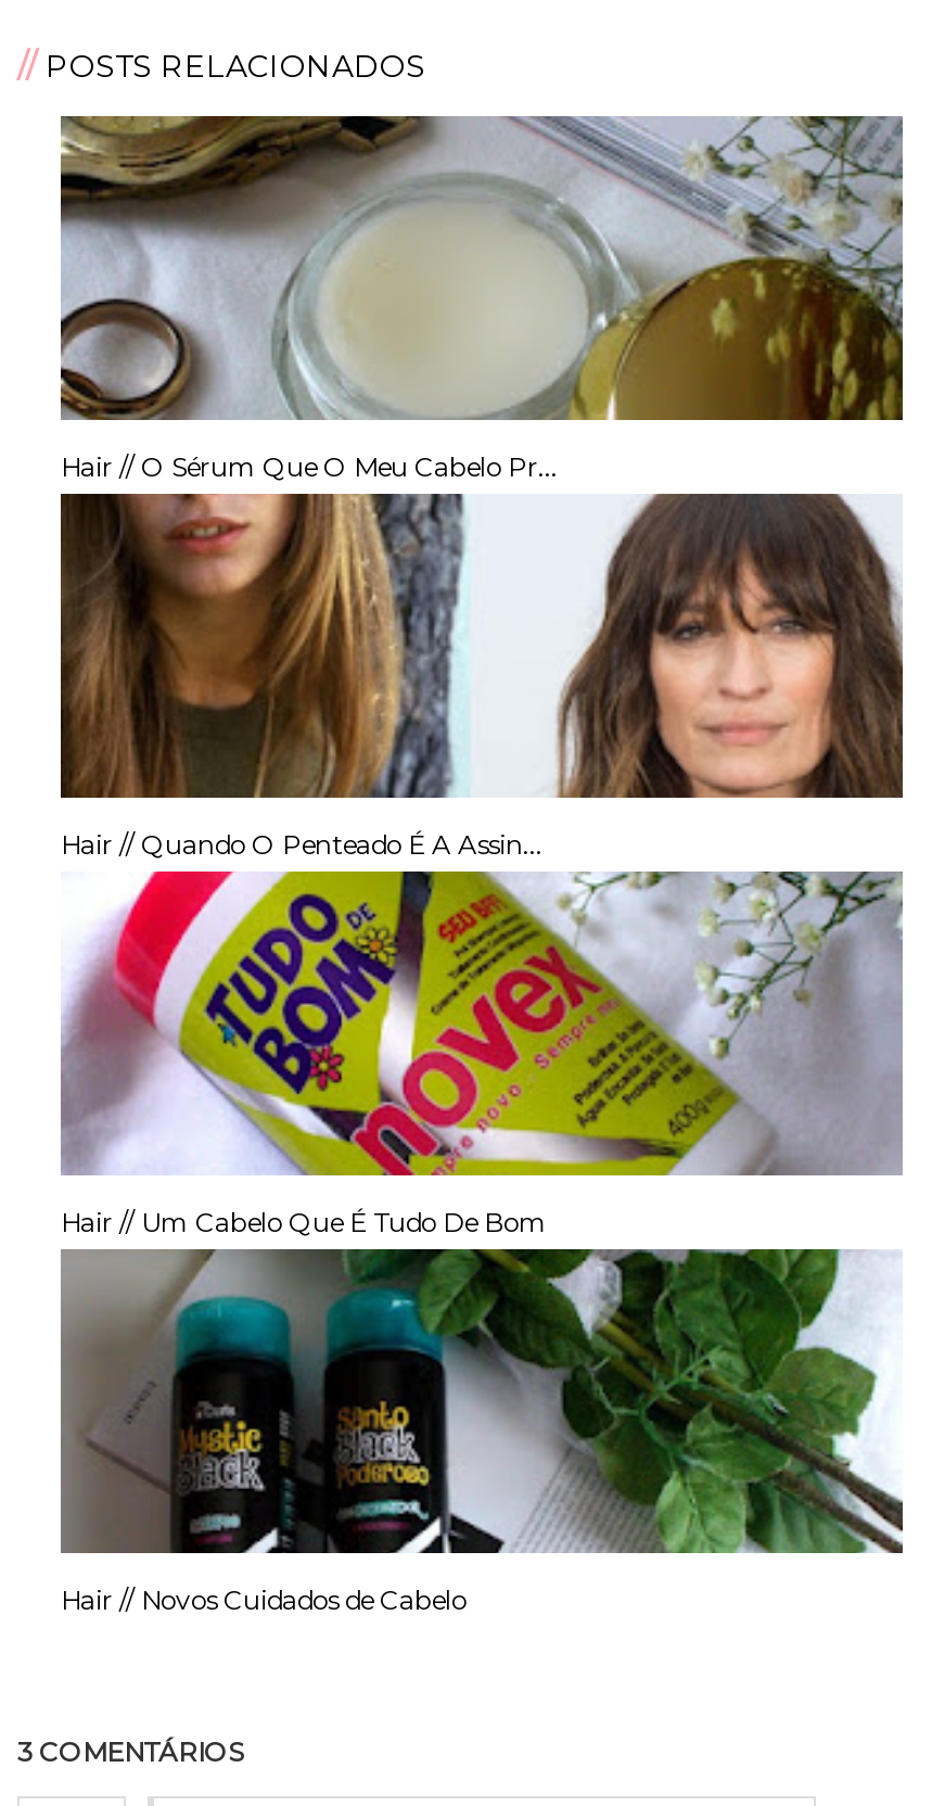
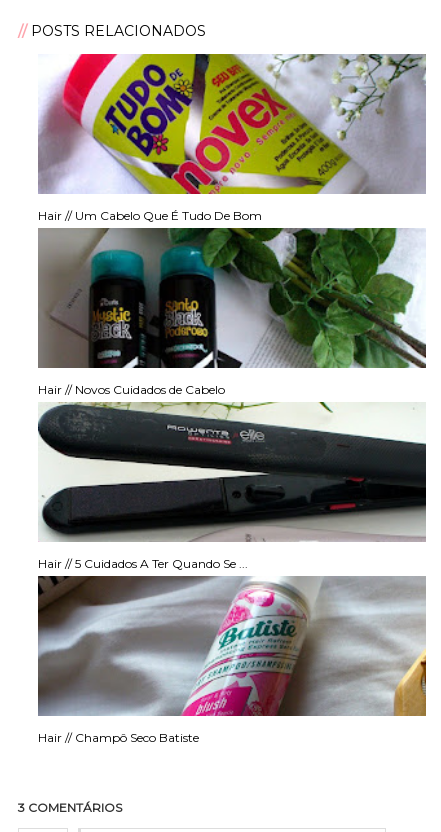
[59,114,903,484] [image] | Hair // O Sérum Que O Meu Cabelo Pr... -> none
[61,494,905,861] [image] | Hair // Quando O Penteado É A Assin... -> none
[61,500,473,800] [image] -> none
moved [59,867,907,1617] -> [37,52,428,397]: [image] | Hair // Um Cabelo Que É Tudo De Bom | Hair // Novos Cuidados de Cabelo
none -> [37,402,426,571] [image] | Hair // 5 Cuidados A Ter Quando Se ...
none -> [38,576,427,745] [image] | Hair // Champô Seco Batiste

